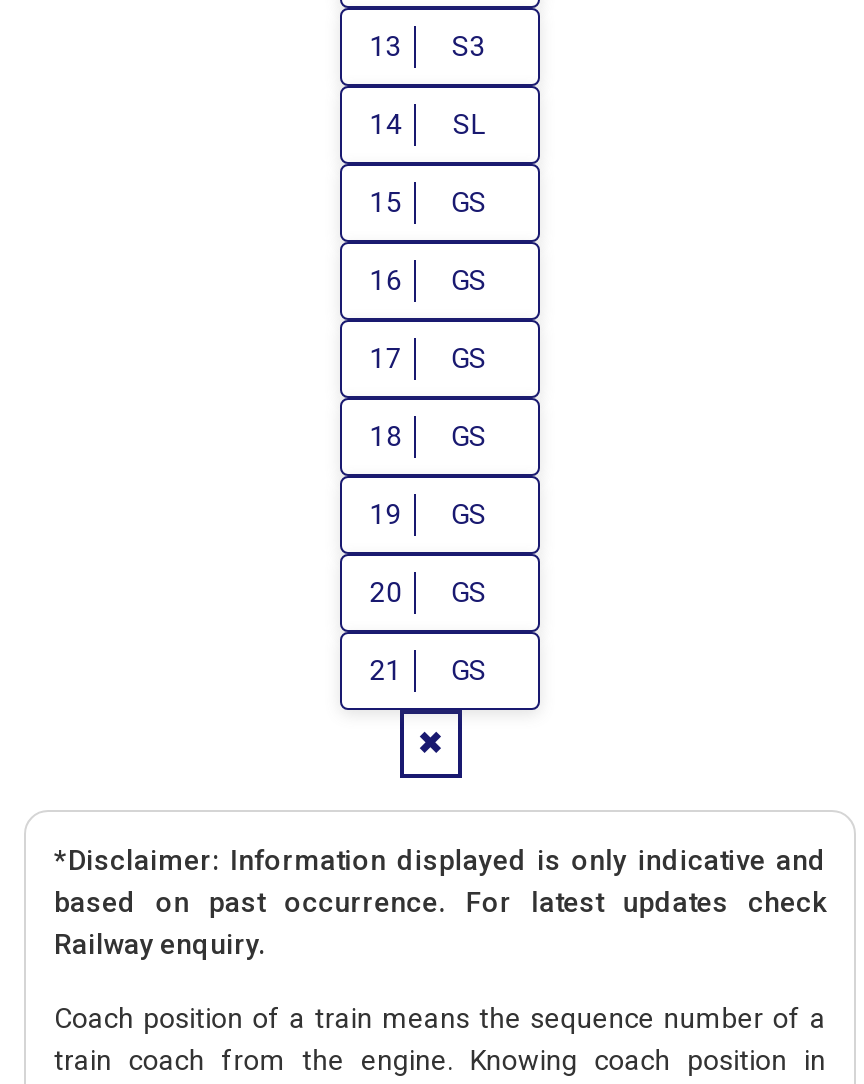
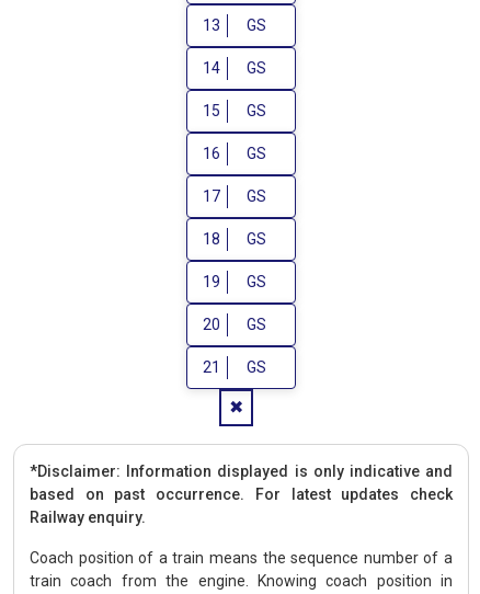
[452,30,486,62] S3 -> [247,16,267,34] GS
[453,108,485,140] SL -> [247,59,267,77] GS

